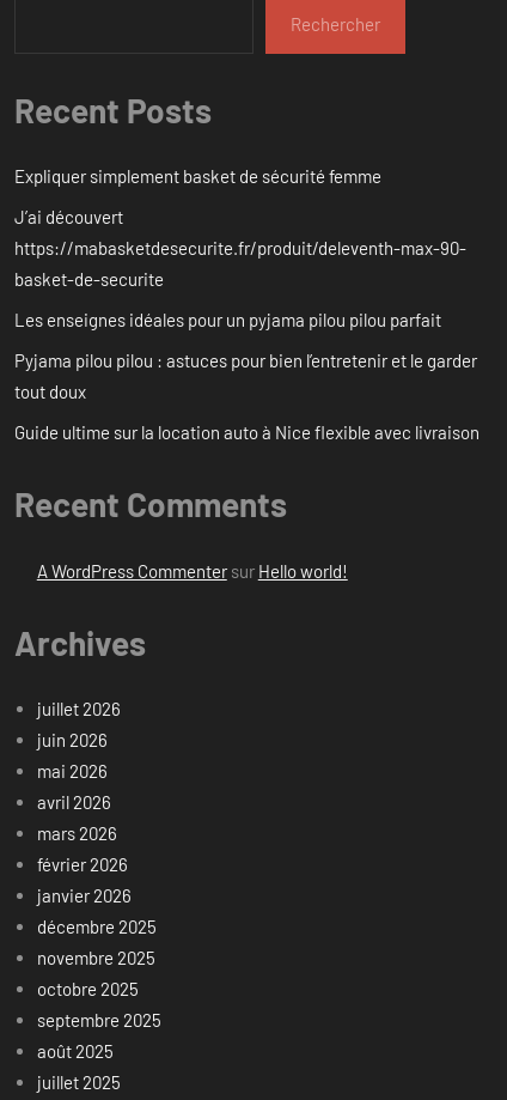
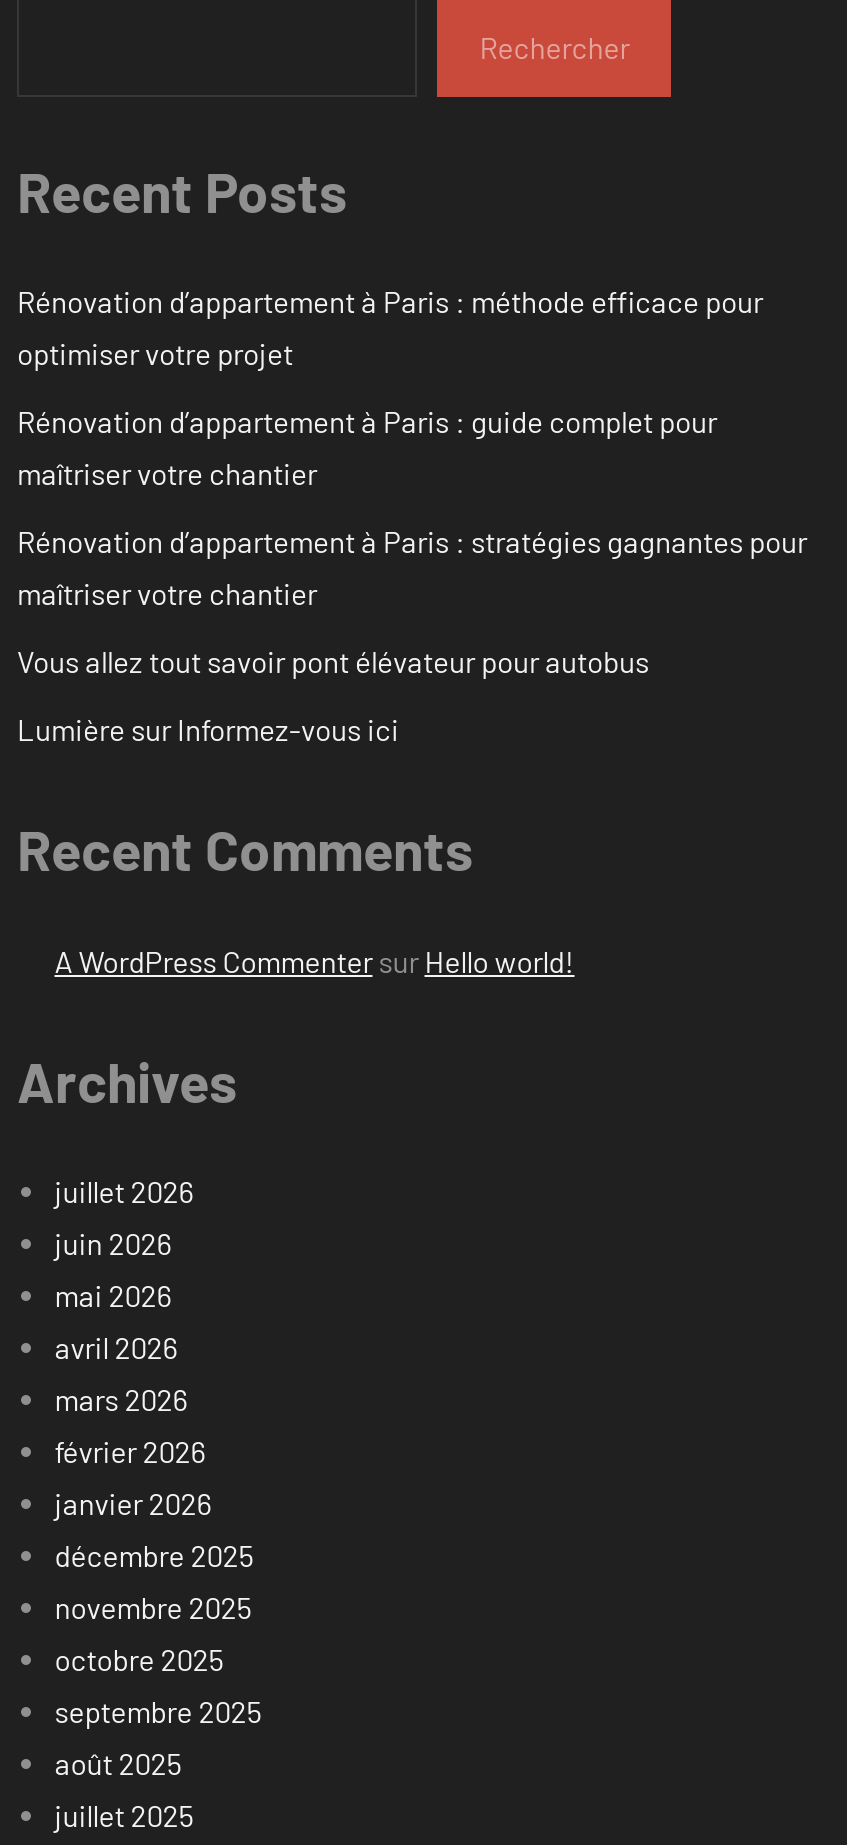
[14,166,381,187] Expliquer simplement basket de sécurité femme -> [17,284,763,372] Rénovation d’appartement à Paris : méthode efficace pour | optimiser votre projet
[14,206,466,290] J’ai découvert | https://mabasketdesecurite.fr/produit/deleventh-max-90- | basket-de-securite -> [17,404,717,492] Rénovation d’appartement à Paris : guide complet pour | maîtriser votre chantier
[14,309,441,331] Les enseignes idéales pour un pyjama pilou pilou parfait -> [17,524,807,612] Rénovation d’appartement à Paris : stratégies gagnantes pour | maîtriser votre chantier
[14,350,477,403] Pyjama pilou pilou : astuces pour bien l’entretenir et le garder | tout doux -> [17,644,649,680] Vous allez tout savoir pont élévateur pour autobus
[14,422,479,443] Guide ultime sur la location auto à Nice flexible avec livraison -> [17,712,399,748] Lumière sur Informez-vous ici

